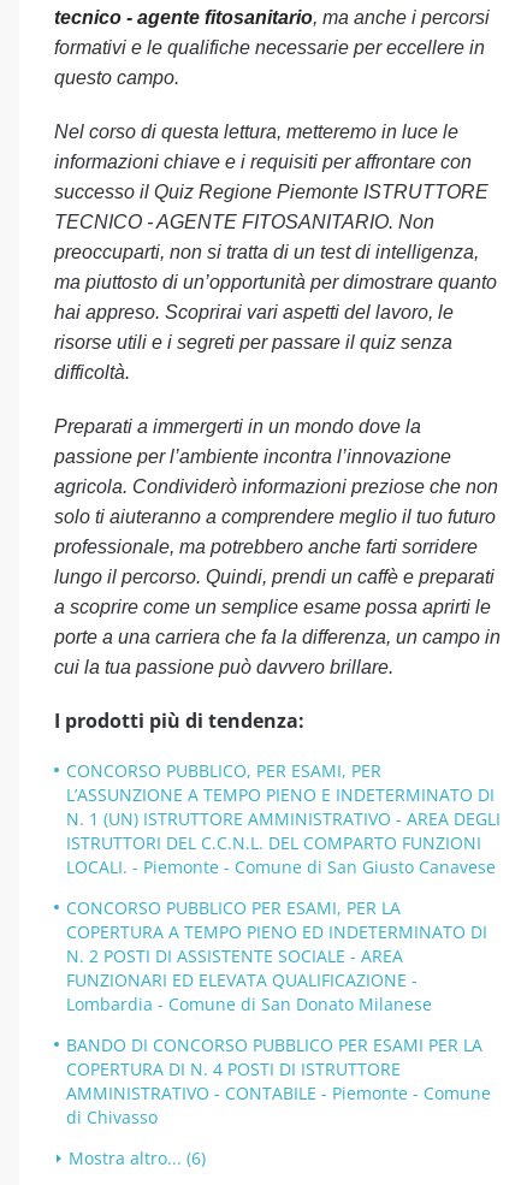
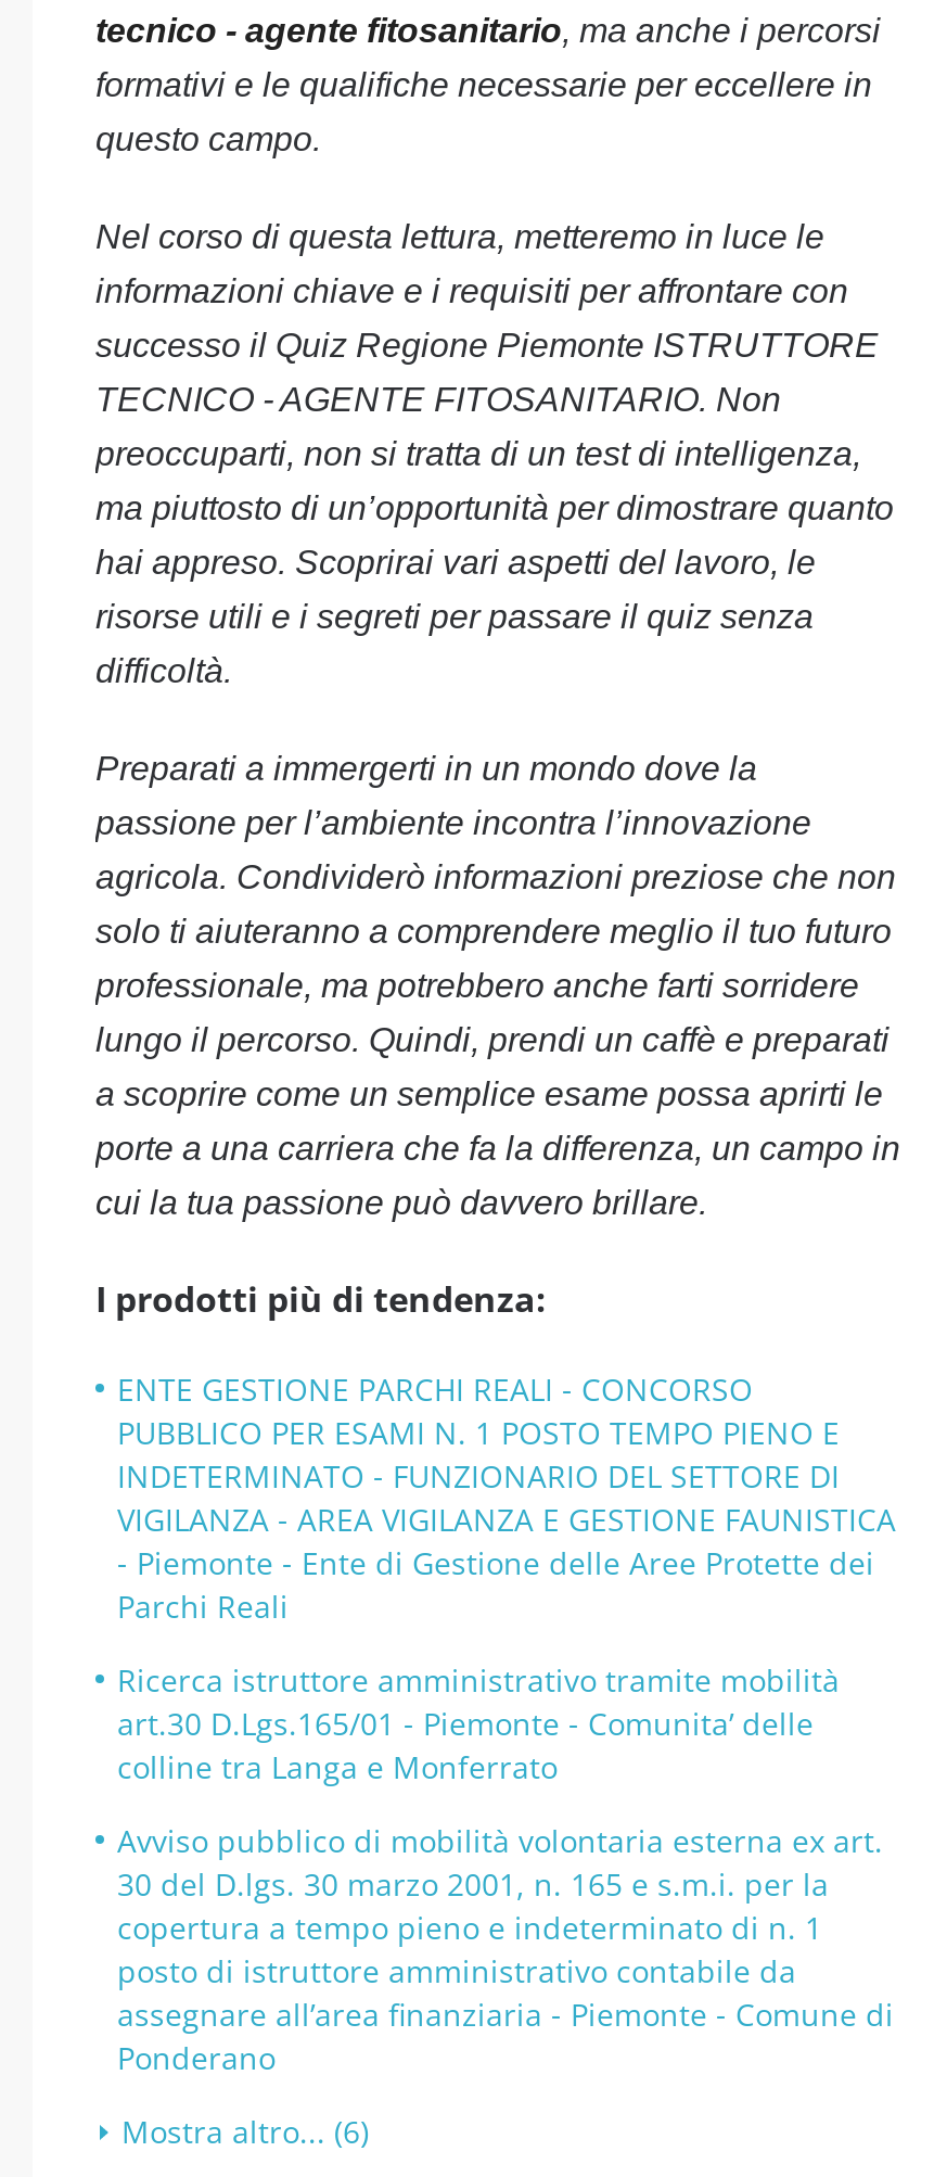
[66,759,501,878] CONCORSO PUBBLICO, PER ESAMI, PER | L’ASSUNZIONE A TEMPO PIENO E INDETERMINATO DI | N. 1 (UN) ISTRUTTORE AMMINISTRATIVO - AREA DEGLI | ISTRUTTORI DEL C.C.N.L. DEL COMPARTO FUNZIONI | LOCALI. - Piemonte - Comune di San Giusto Canavese -> [117,1368,896,1627] ENTE GESTIONE PARCHI REALI - CONCORSO | PUBBLICO PER ESAMI N. 1 POSTO TEMPO PIENO E | INDETERMINATO - FUNZIONARIO DEL SETTORE DI | VIGILANZA - AREA VIGILANZA E GESTIONE FAUNISTICA | - Piemonte - Ente di Gestione delle Aree Protette dei | Parchi Reali
[66,896,487,1015] CONCORSO PUBBLICO PER ESAMI, PER LA | COPERTURA A TEMPO PIENO ED INDETERMINATO DI | N. 2 POSTI DI ASSISTENTE SOCIALE - AREA | FUNZIONARI ED ELEVATA QUALIFICAZIONE - | Lombardia - Comune di San Donato Milanese -> [117,1659,840,1787] Ricerca istruttore amministrativo tramite mobilità | art.30 D.Lgs.165/01 - Piemonte - Comunita’ delle | colline tra Langa e Monferrato
[66,1033,491,1128] BANDO DI CONCORSO PUBBLICO PER ESAMI PER LA | COPERTURA DI N. 4 POSTI DI ISTRUTTORE | AMMINISTRATIVO - CONTABILE - Piemonte - Comune | di Chivasso -> [117,1820,894,2078] Avviso pubblico di mobilità volontaria esterna ex art. | 30 del D.lgs. 30 marzo 2001, n. 165 e s.m.i. per la | copertura a tempo pieno e indeterminato di n. 1 | posto di istruttore amministrativo contabile da | assegnare all’area finanziaria - Piemonte - Comune di | Ponderano

